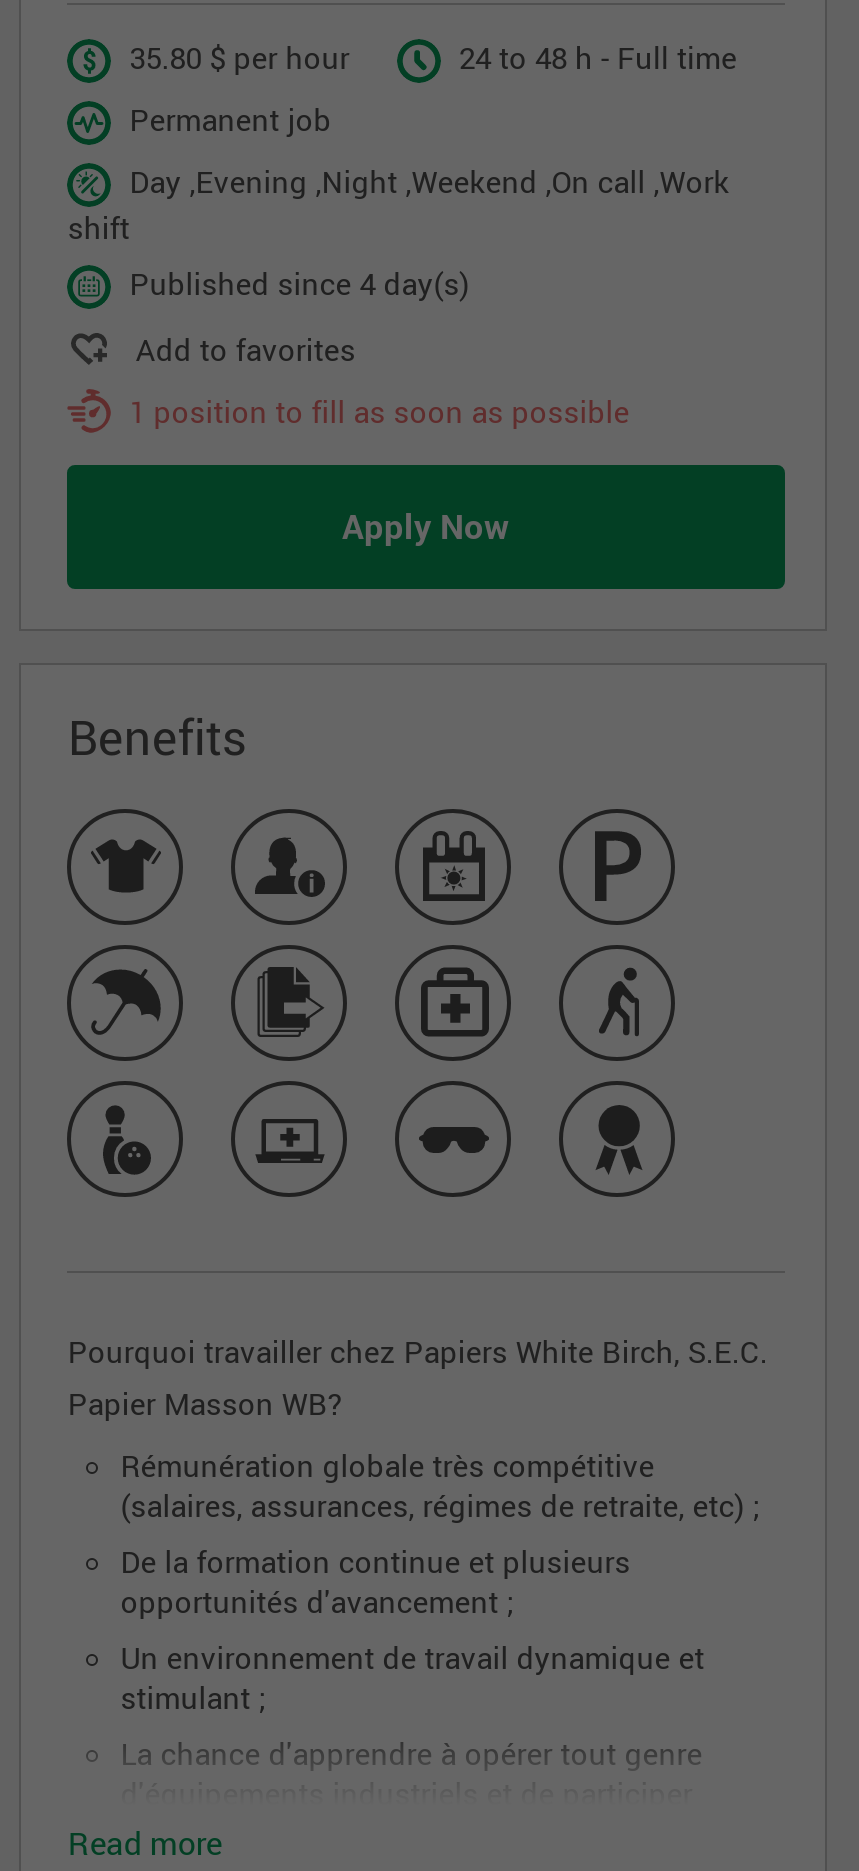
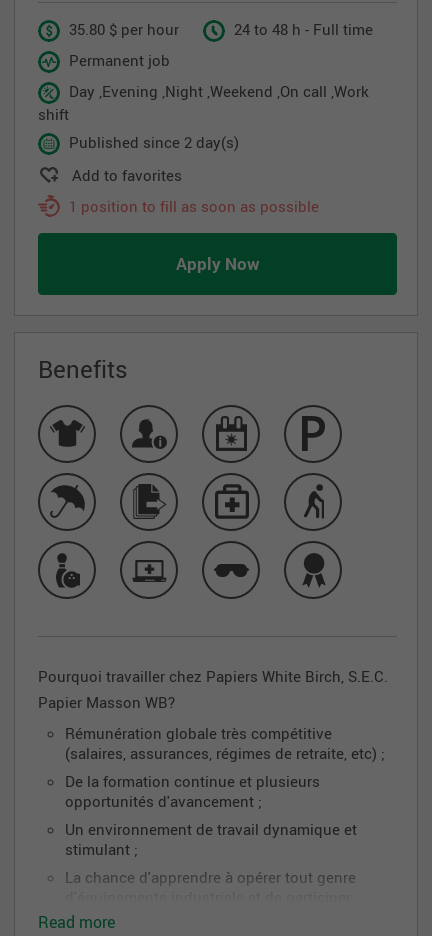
[129,263,469,303] Published since 4 day(s) -> [69,132,239,152] Published since 2 day(s)

